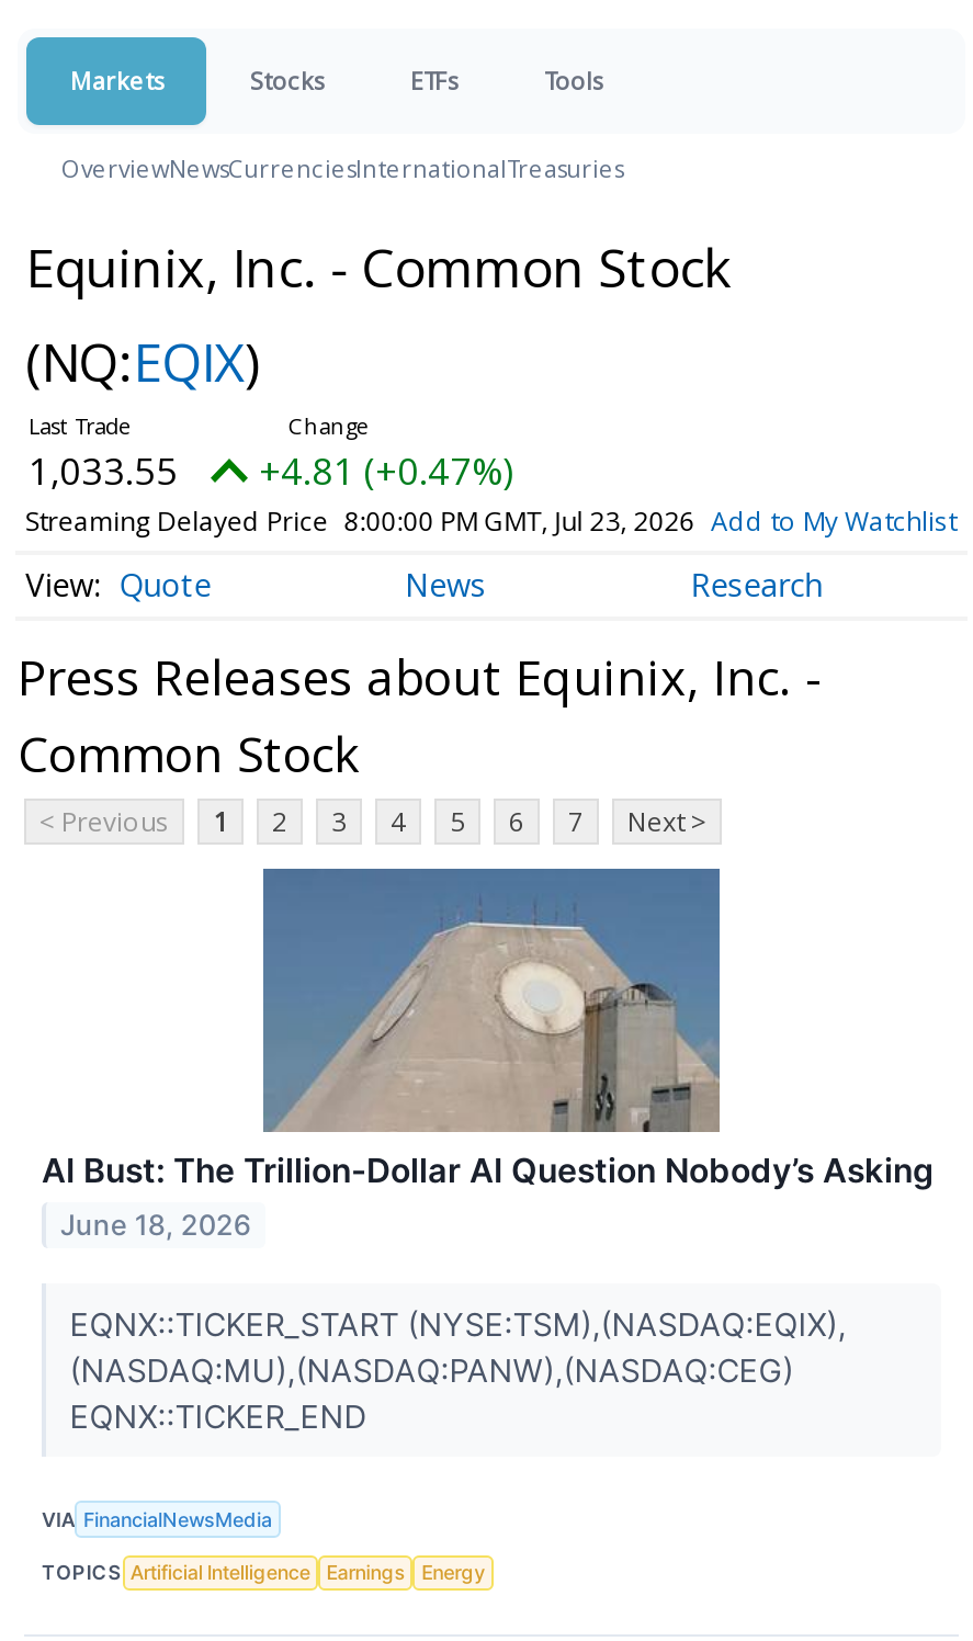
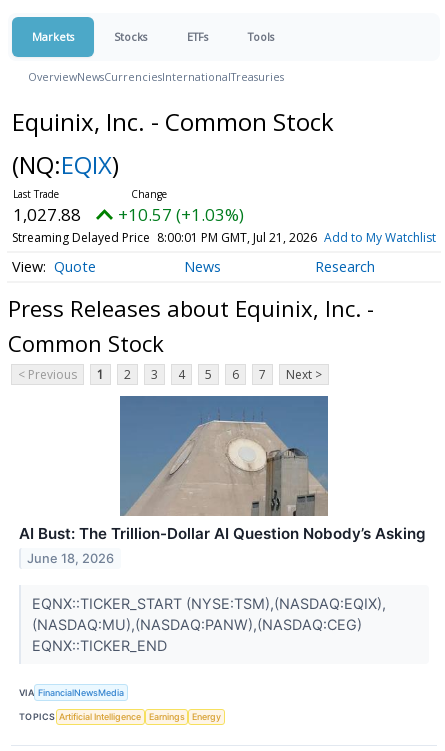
[29,445,178,496] 1,033.55 -> [13,203,81,226] 1,027.88
[259,445,513,496] +4.81 (+0.47%) -> [118,203,244,226] +10.57 (+1.03%)
[25,502,957,540] Streaming Delayed Price 8:00:00 PM GMT, Jul 23, 2026 Add to My Watchlist -> [12,229,436,246] Streaming Delayed Price 8:00:01 PM GMT, Jul 21, 2026 Add to My Watchlist

